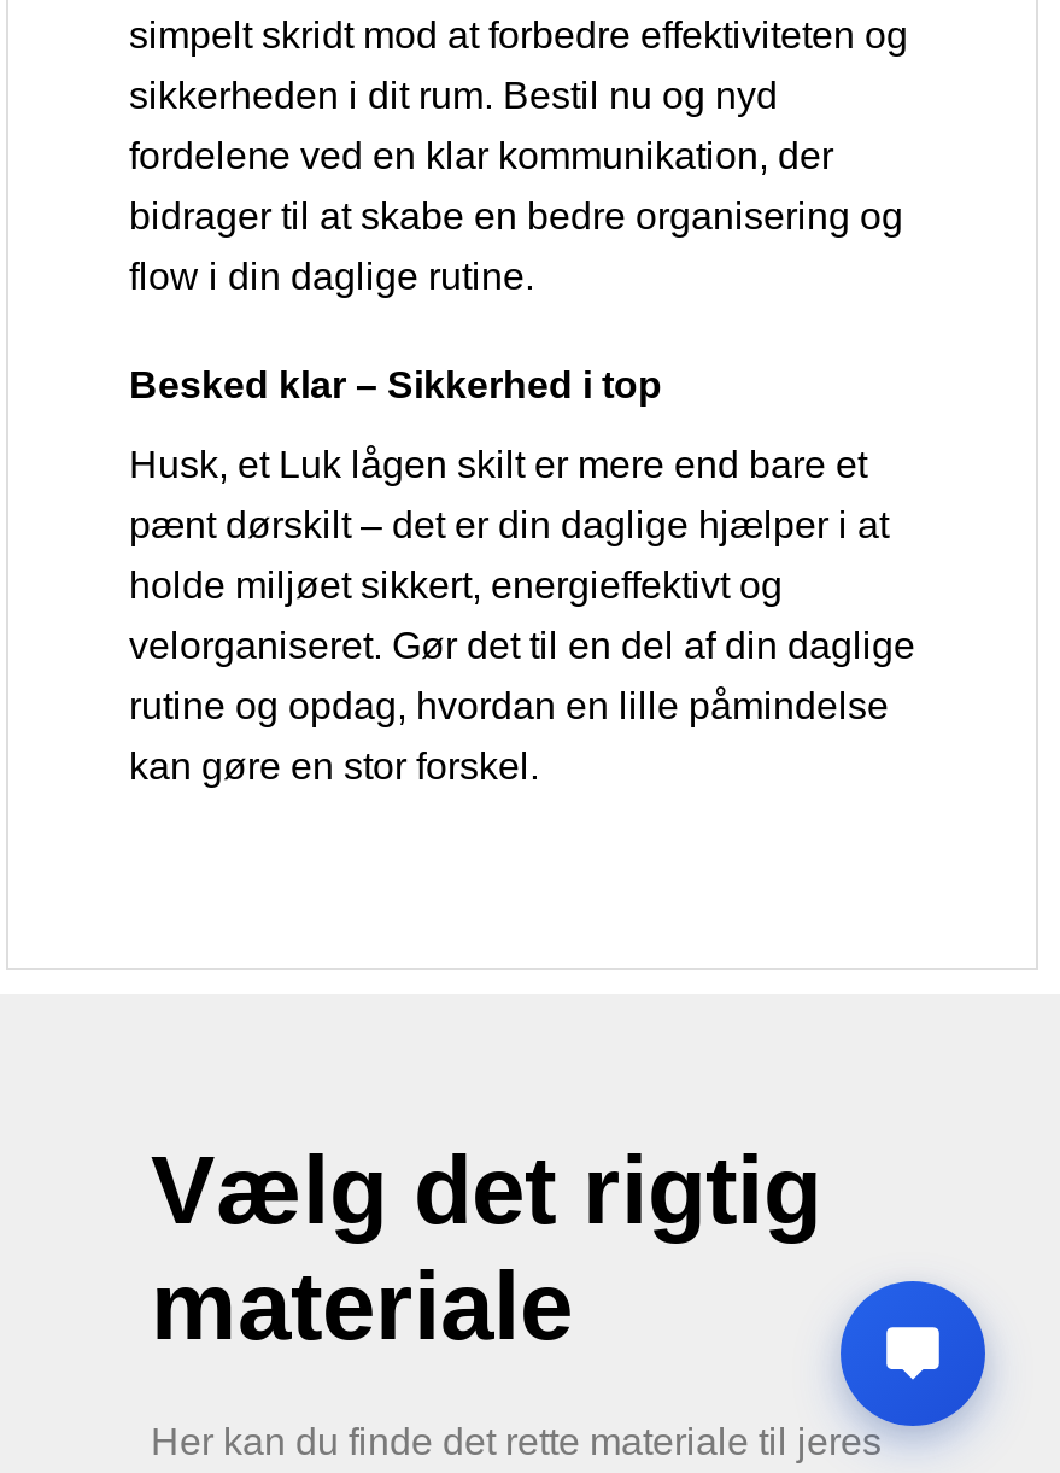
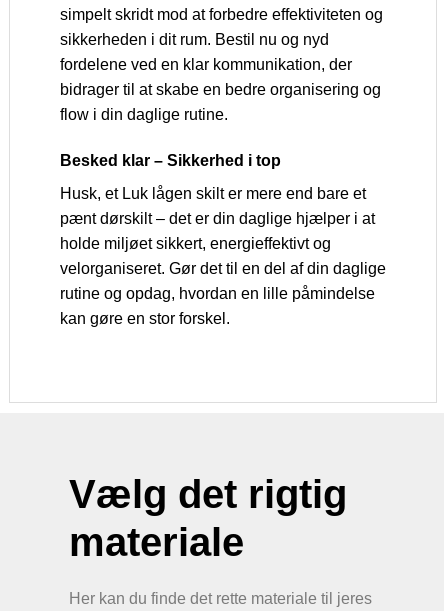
[836,1278,990,1444] [image] -> none

